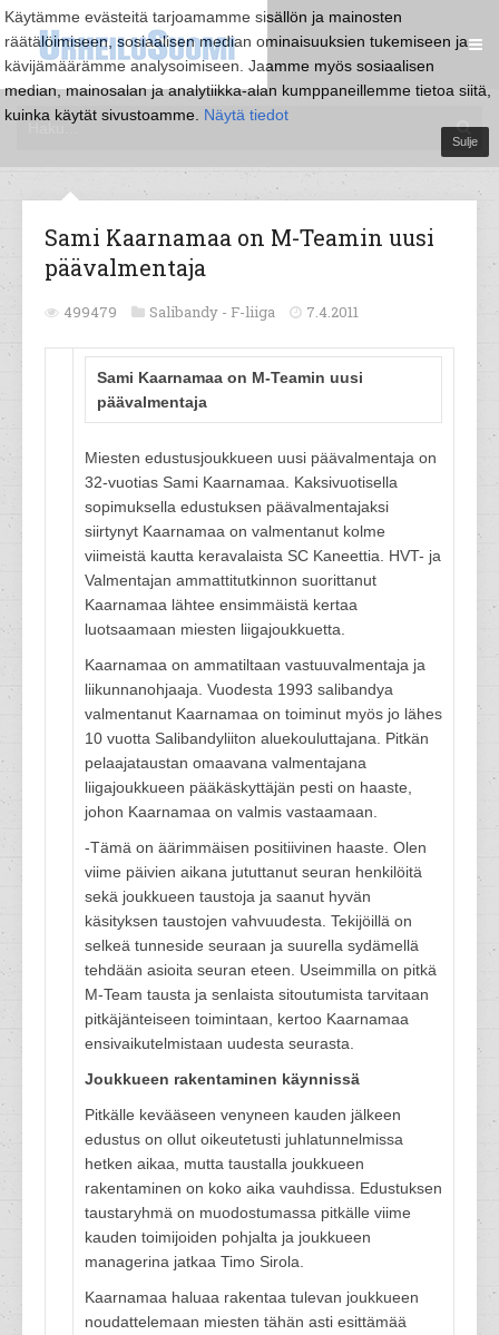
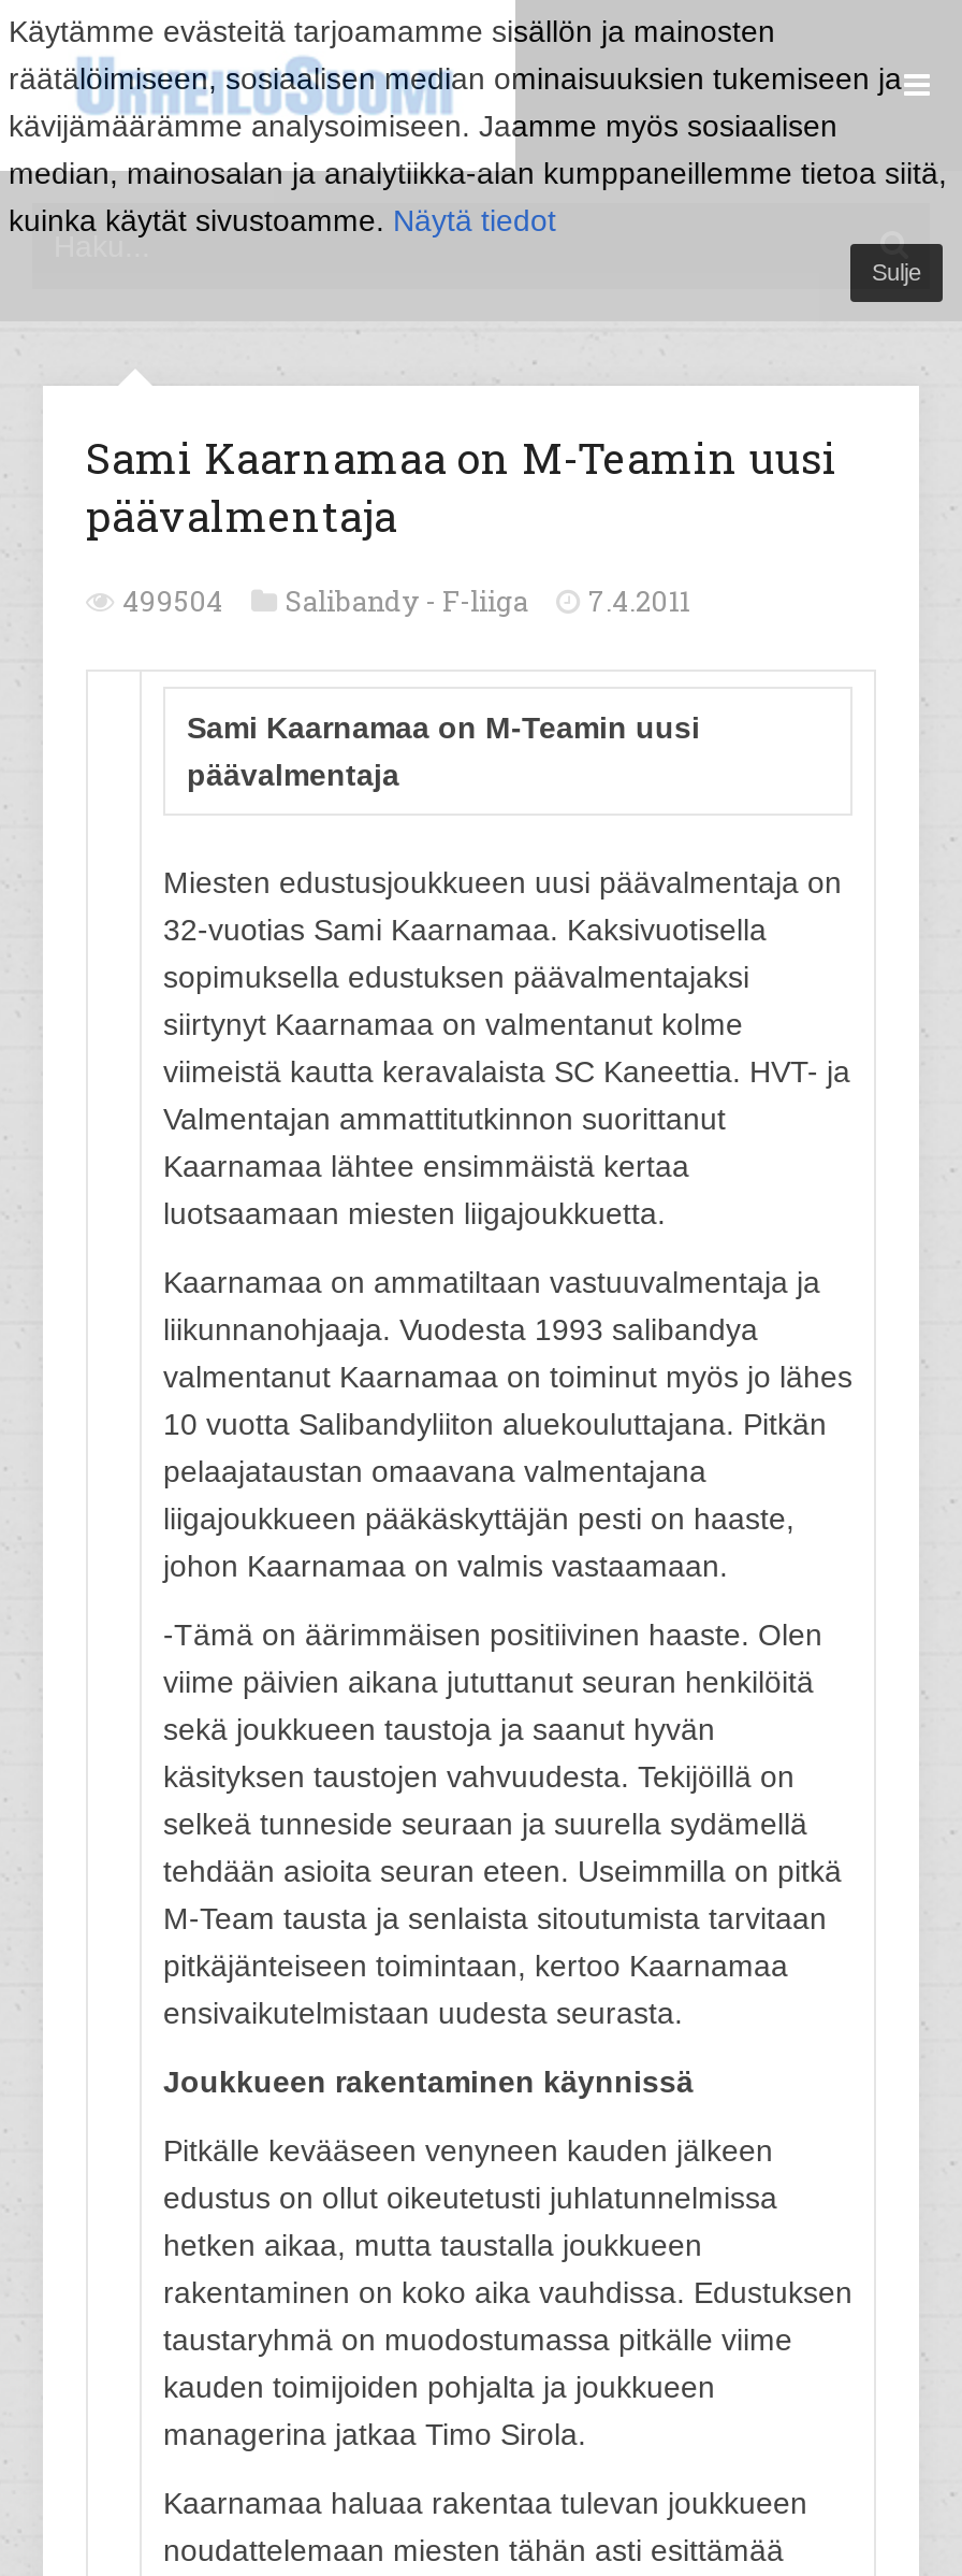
[63,302,359,322] 499479 Salibandy - F-liiga 7.4.2011 -> [122,581,689,620] 499504 Salibandy - F-liiga 7.4.2011

